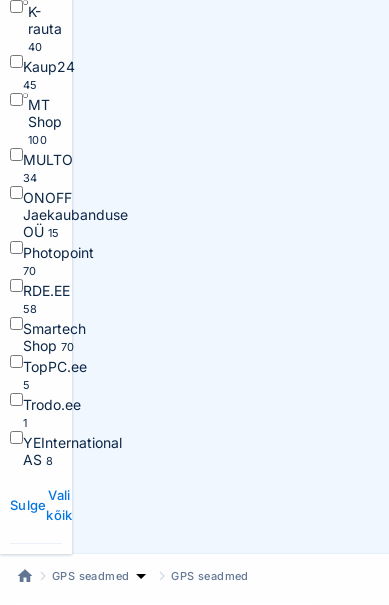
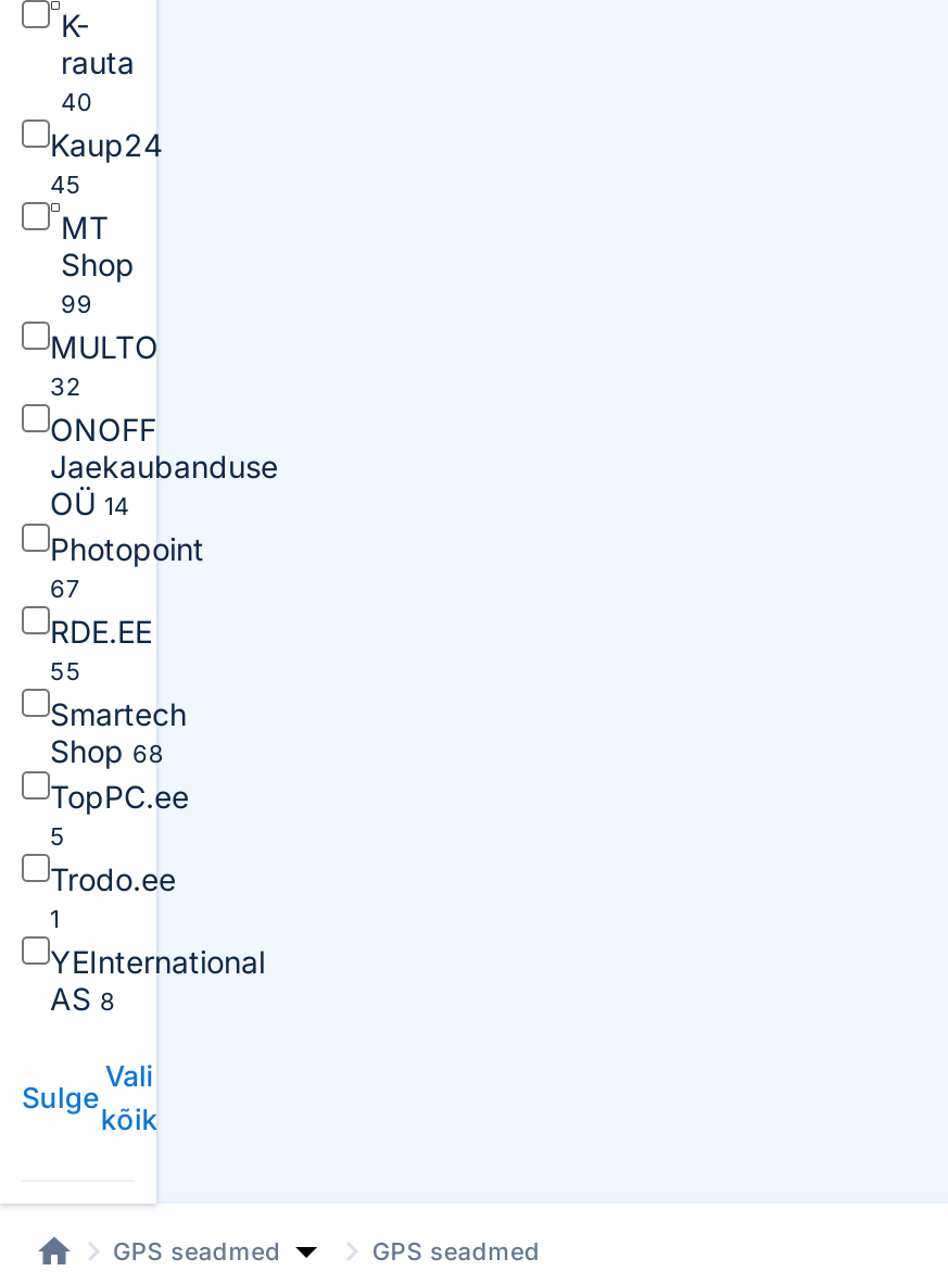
[28,133,47,147] 100 -> [61,289,93,319] 99
[23,171,38,185] 34 -> [50,372,82,402] 32
[23,223,60,240] OÜ 15 -> [50,484,130,521] OÜ 14
[23,264,37,278] 70 -> [50,574,80,604] 67
[23,302,38,316] 58 -> [50,656,82,687] 55
[23,337,75,354] Shop 70 -> [50,732,165,769] Shop 68

